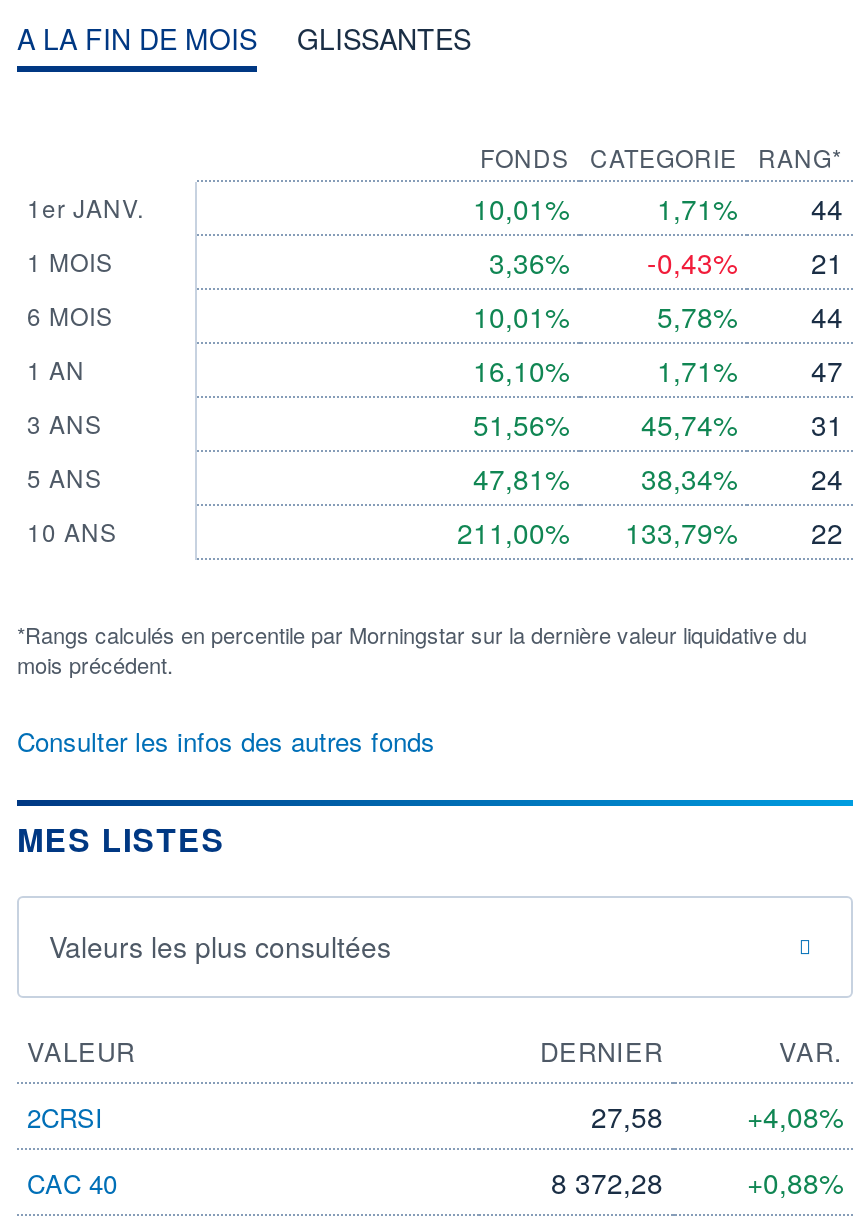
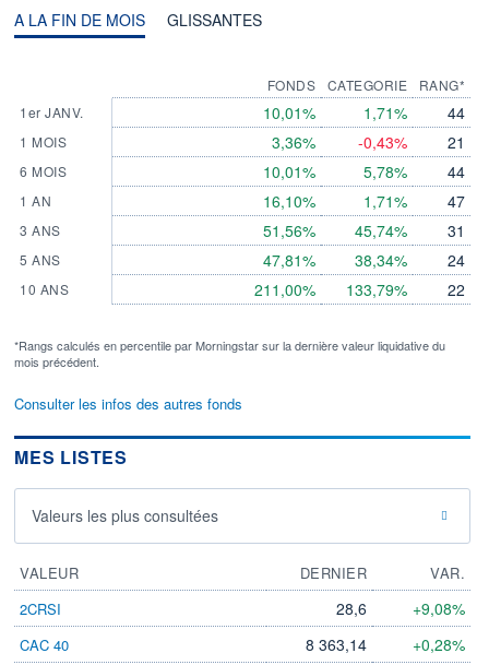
[591,1097,663,1137] 27,58 -> [336,598,367,619] 28,6
[747,1097,843,1137] +4,08% -> [413,598,465,619] +9,08%
[551,1163,663,1203] 8 372,28 -> [306,634,367,655] 8 363,14
[747,1163,843,1203] +0,88% -> [413,634,465,655] +0,28%

